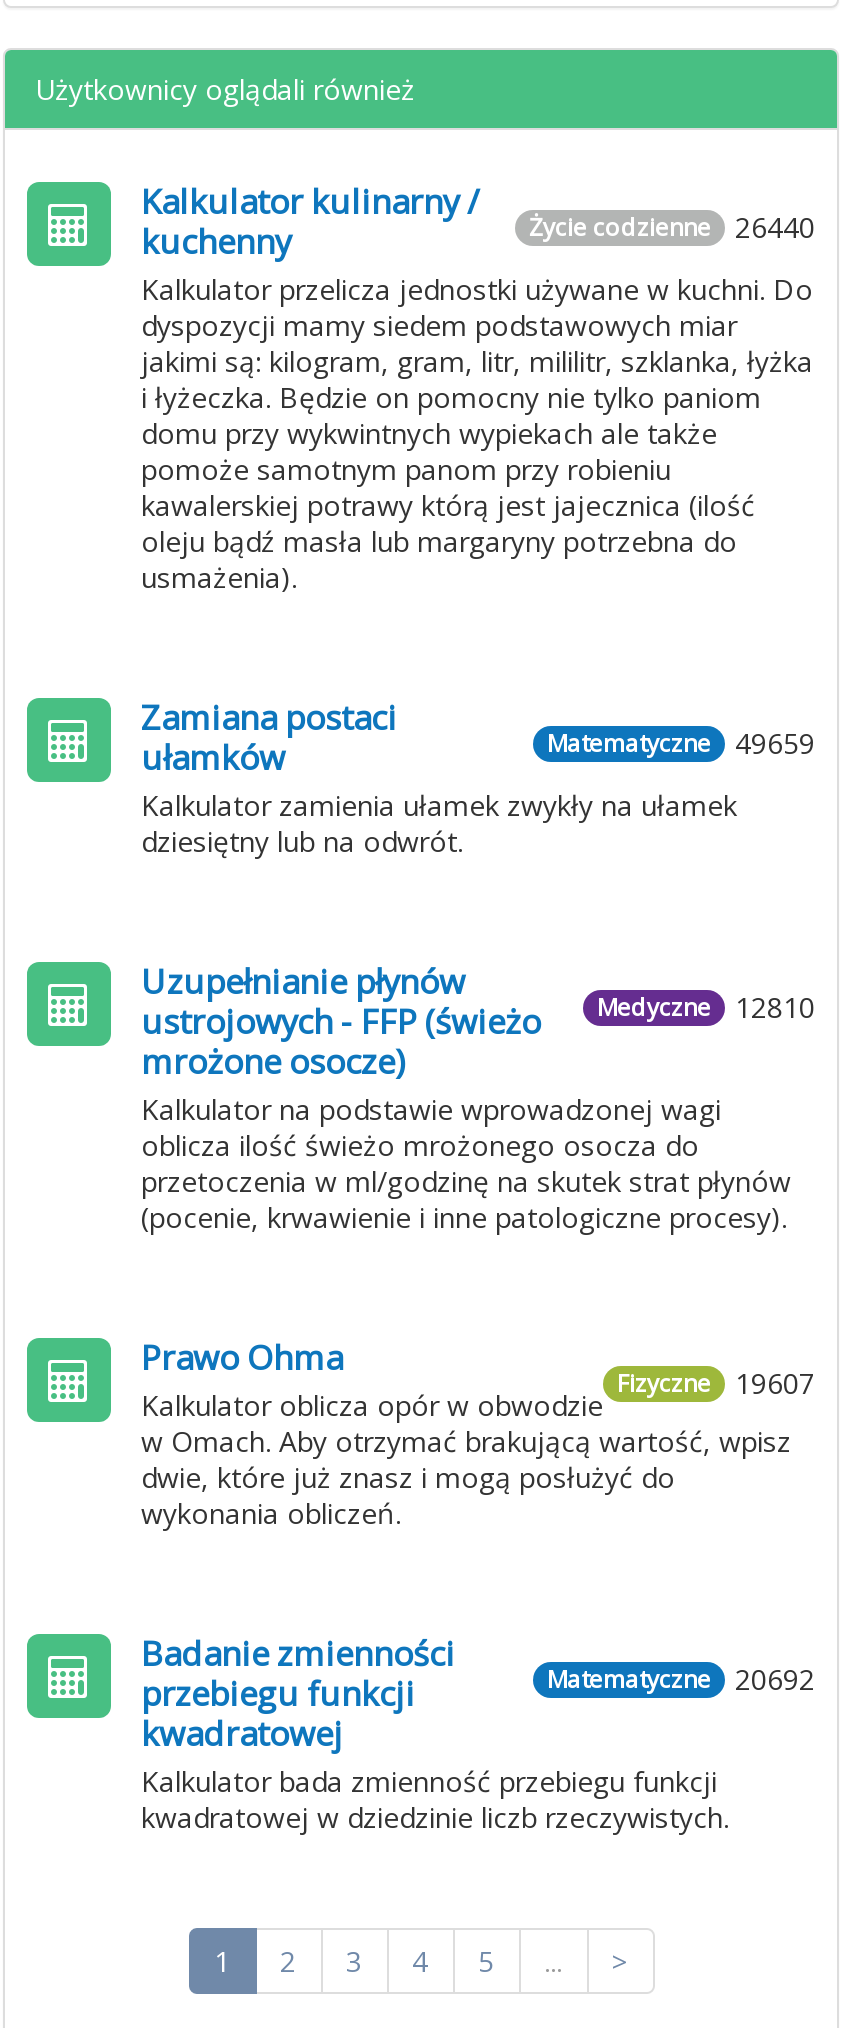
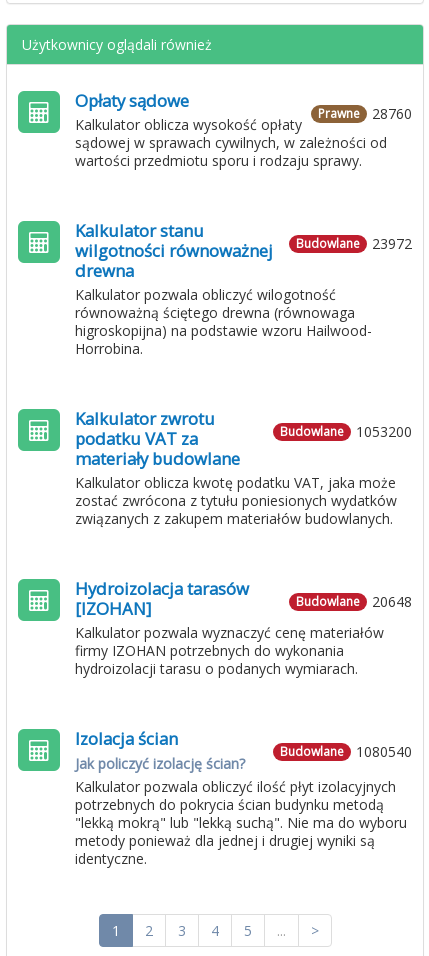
[141,178,813,596] Kalkulator kulinarny / | kuchenny | Kalkulator przelicza jednostki używane w kuchni. Do | dyspozycji mamy siedem podstawowych miar | jakimi są: kilogram, gram, litr, mililitr, szklanka, łyżka | i łyżeczka. Będzie on pomocny nie tylko paniom | domu przy wykwintnych wypiekach ale także | pomoże samotnym panom przy robieniu | kawalerskiej potrawy którą jest jajecznica (ilość | oleju bądź masła lub margaryny potrzebna do | usmażenia). -> [75,89,387,170] Opłaty sądowe | Kalkulator oblicza wysokość opłaty | sądowej w sprawach cywilnych, w zależności od | wartości przedmiotu sporu i rodzaju sprawy.
[529,208,815,246] 26440 | Życie codzienne -> [318,104,412,123] 28760 | Prawne
moved [25,696,113,784] -> [17,220,61,264]: [image]
[141,694,737,860] Zamiana postaci | ułamków | Kalkulator zamienia ułamek zwykły na ułamek | dziesiętny lub na odwrót. -> [75,219,372,358] Kalkulator stanu | wilgotności równoważnej | drewna | Kalkulator pozwala obliczyć wilogotność | równoważną ściętego drewna (równowaga | higroskopijna) na podstawie wzoru Hailwood- | Horrobina.
[547,724,815,762] 49659 | Matematyczne -> [296,234,412,253] 23972 | Budowlane
moved [25,960,113,1048] -> [17,408,61,452]: [image]
[141,958,791,1236] Uzupełnianie płynów | ustrojowych - FFP (świeżo | mrożone osocze) | Kalkulator na podstawie wprowadzonej wagi | oblicza ilość świeżo mrożonego osocza do | przetoczenia w ml/godzinę na skutek strat płynów | (pocenie, krwawienie i inne patologiczne procesy). -> [75,407,397,528] Kalkulator zwrotu | podatku VAT za | materiały budowlane | Kalkulator oblicza kwotę podatku VAT, jaka może | zostać zwrócona z tytułu poniesionych wydatków | związanych z zakupem materiałów budowlanych.
[597,988,815,1026] 12810 | Medyczne -> [280,422,412,441] 1053200 | Budowlane
moved [25,1336,113,1424] -> [17,578,61,622]: [image]
[141,1334,791,1532] Prawo Ohma | Kalkulator oblicza opór w obwodzie | w Omach. Aby otrzymać brakującą wartość, wpisz | dwie, które już znasz i mogą posłużyć do | wykonania obliczeń. -> [75,577,384,678] Hydroizolacja tarasów | [IZOHAN] | Kalkulator pozwala wyznaczyć cenę materiałów | firmy IZOHAN potrzebnych do wykonania | hydroizolacji tarasu o podanych wymiarach.
[617,1364,815,1402] 19607 | Fizyczne -> [296,592,412,611] 20648 | Budowlane
moved [25,1632,113,1720] -> [17,728,61,772]: [image]
[141,1630,729,1836] Badanie zmienności | przebiegu funkcji | kwadratowej | Kalkulator bada zmienność przebiegu funkcji | kwadratowej w dziedzinie liczb rzeczywistych. -> [75,727,407,868] Izolacja ścian | Jak policzyć izolację ścian? | Kalkulator pozwala obliczyć ilość płyt izolacyjnych | potrzebnych do pokrycia ścian budynku metodą | "lekką mokrą" lub "lekką suchą". Nie ma do wyboru | metody ponieważ dla jednej i drugiej wyniki są | identyczne.
[547,1660,815,1698] 20692 | Matematyczne -> [280,742,412,761] 1080540 | Budowlane

